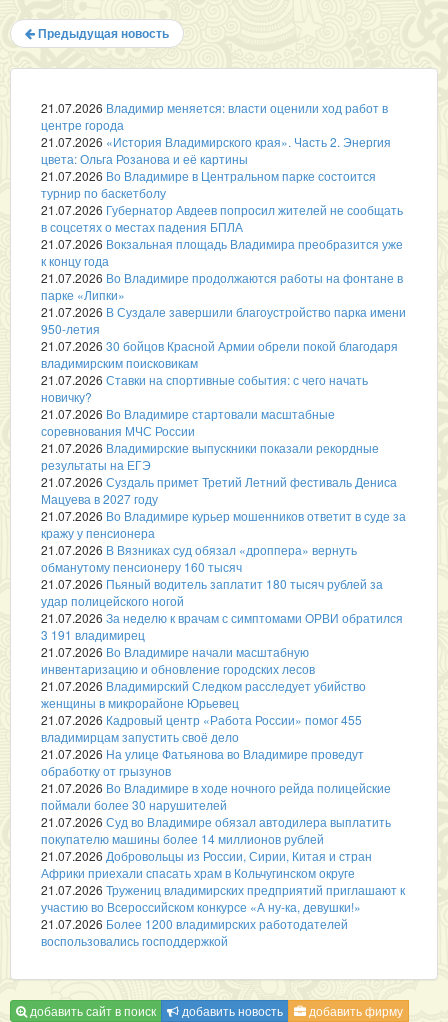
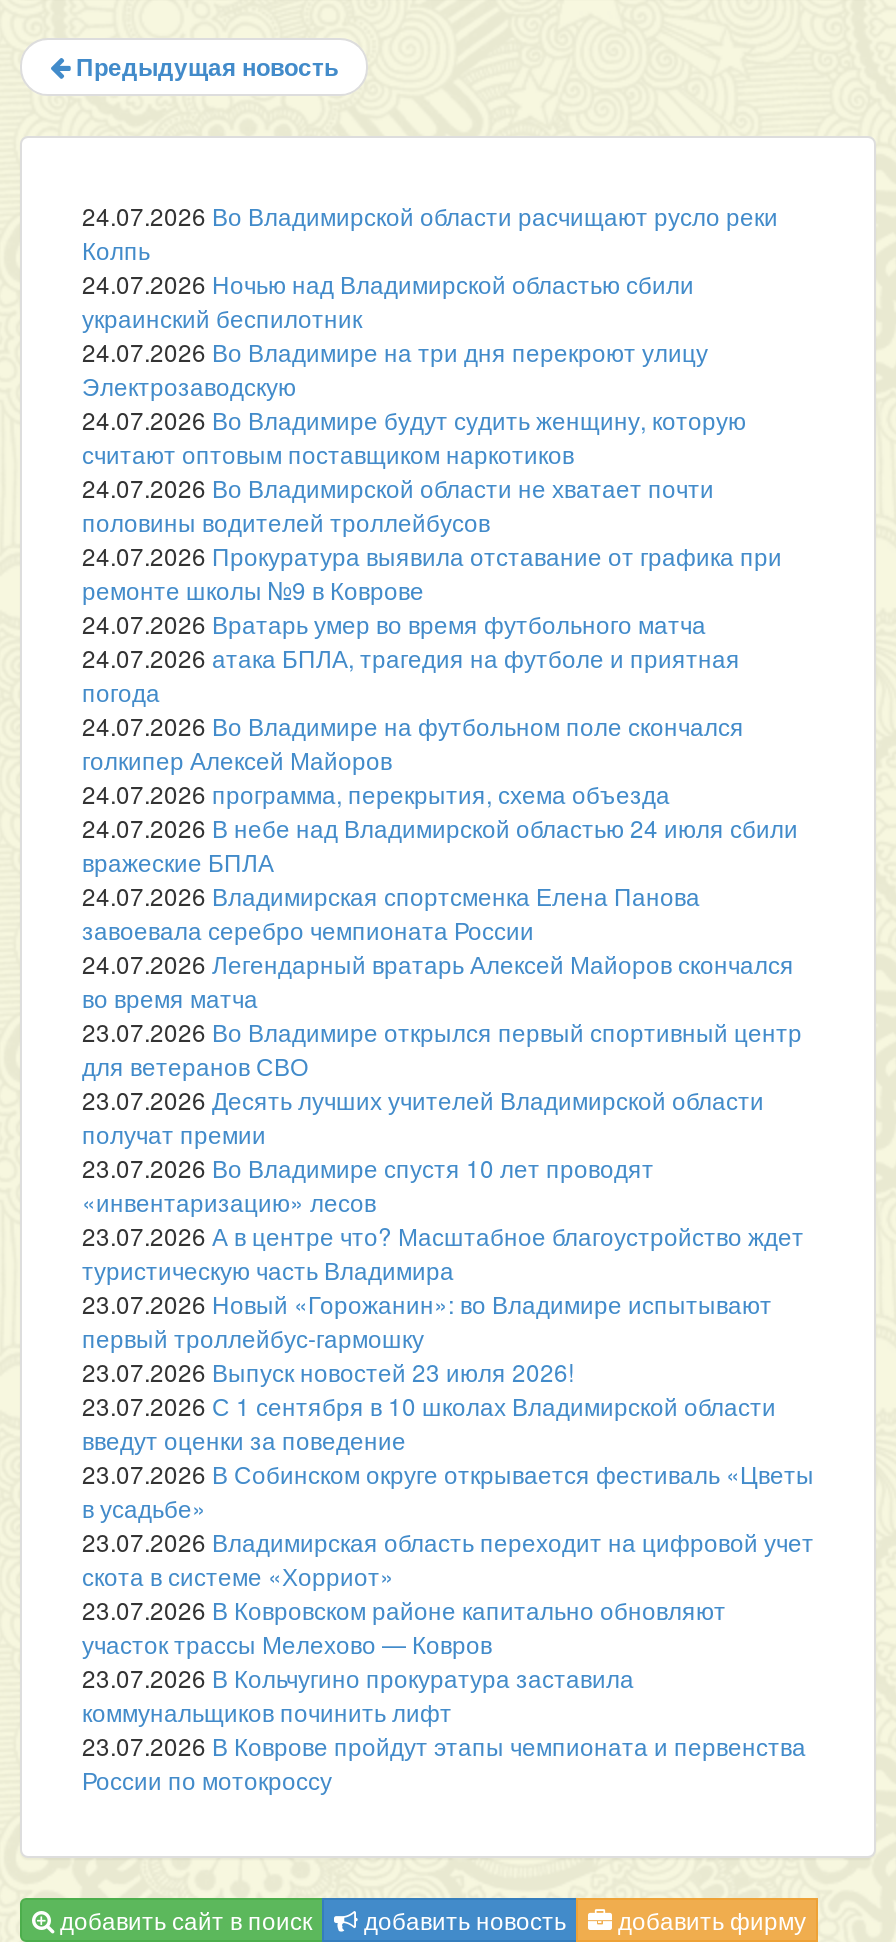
[41,99,406,949] 21.07.2026 Владимир меняется: власти оценили ход работ в | центре города | 21.07.2026 «История Владимирского края». Часть 2. Энергия | цвета: Ольга Розанова и её картины | 21.07.2026 Во Владимире в Центральном парке состоится | турнир по баскетболу | 21.07.2026 Губернатор Авдеев попросил жителей не сообщать | в соцсетях о местах падения БПЛА | 21.07.2026 Вокзальная площадь Владимира преобразится уже | к концу года | 21.07.2026 Во Владимире продолжаются работы на фонтане в | парке «Липки» | 21.07.2026 В Суздале завершили благоустройство парка имени | 950-летия | 21.07.2026 30 бойцов Красной Армии обрели покой благодаря | владимирским поисковикам | 21.07.2026 Ставки на спортивные события: с чего начать | новичку? | 21.07.2026 Во Владимире стартовали масштабные | соревнования МЧС России | 21.07.2026 Владимирские выпускники показали рекордные | результаты на ЕГЭ | 21.07.2026 Суздаль примет Третий Летний фестиваль Дениса | Мацуева в 2027 году | 21.07.2026 Во Владимире курьер мошенников ответит в суде за | кражу у пенсионера | 21.07.2026 В Вязниках суд обязал «дроппера» вернуть | обманутому пенсионеру 160 тысяч | 21.07.2026 Пьяный водитель заплатит 180 тысяч рублей за | удар полицейского ногой | 21.07.2026 За неделю к врачам с симптомами ОРВИ обратился | 3 191 владимирец | 21.07.2026 Во Владимире начали масштабную | инвентаризацию и обновление городских лесов | 21.07.2026 Владимирский Следком расследует убийство | женщины в микрорайоне Юрьевец | 21.07.2026 Кадровый центр «Работа России» помог 455 | владимирцам запустить своё дело | 21.07.2026 На улице Фатьянова во Владимире проведут | обработку от грызунов | 21.07.2026 Во Владимире в ходе ночного рейда полицейские | поймали более 30 нарушителей | 21.07.2026 Суд во Владимире обязал автодилера выплатить | покупателю машины более 14 миллионов рублей | 21.07.2026 Добровольцы из России, Сирии, Китая и стран | Африки приехали спасать храм в Кольчугинском округе | 21.07.2026 Тружениц владимирских предприятий приглашают к | участию во Всероссийском конкурсе «А ну-ка, девушки!» | 21.07.2026 Более 1200 владимирских работодателей | воспользовались господдержкой -> [82,198,814,1796] 24.07.2026 Во Владимирской области расчищают русло реки | Колпь | 24.07.2026 Ночью над Владимирской областью сбили | украинский беспилотник | 24.07.2026 Во Владимире на три дня перекроют улицу | Электрозаводскую | 24.07.2026 Во Владимире будут судить женщину, которую | считают оптовым поставщиком наркотиков | 24.07.2026 Во Владимирской области не хватает почти | половины водителей троллейбусов | 24.07.2026 Прокуратура выявила отставание от графика при | ремонте школы №9 в Коврове | 24.07.2026 Вратарь умер во время футбольного матча | 24.07.2026 атака БПЛА, трагедия на футболе и приятная | погода | 24.07.2026 Во Владимире на футбольном поле скончался | голкипер Алексей Майоров | 24.07.2026 программа, перекрытия, схема объезда | 24.07.2026 В небе над Владимирской областью 24 июля сбили | вражеские БПЛА | 24.07.2026 Владимирская спортсменка Елена Панова | завоевала серебро чемпионата России | 24.07.2026 Легендарный вратарь Алексей Майоров скончался | во время матча | 23.07.2026 Во Владимире открылся первый спортивный центр | для ветеранов СВО | 23.07.2026 Десять лучших учителей Владимирской области | получат премии | 23.07.2026 Во Владимире спустя 10 лет проводят | «инвентаризацию» лесов | 23.07.2026 А в центре что? Масштабное благоустройство ждет | туристическую часть Владимира | 23.07.2026 Новый «Горожанин»: во Владимире испытывают | первый троллейбус-гармошку | 23.07.2026 Выпуск новостей 23 июля 2026! | 23.07.2026 С 1 сентября в 10 школах Владимирской области | введут оценки за поведение | 23.07.2026 В Собинском округе открывается фестиваль «Цветы | в усадьбе» | 23.07.2026 Владимирская область переходит на цифровой учет | скота в системе «Хорриот» | 23.07.2026 В Ковровском районе капитально обновляют | участок трассы Мелехово — Ковров | 23.07.2026 В Кольчугино прокуратура заставила | коммунальщиков починить лифт | 23.07.2026 В Коврове пройдут этапы чемпионата и первенства | России по мотокроссу

